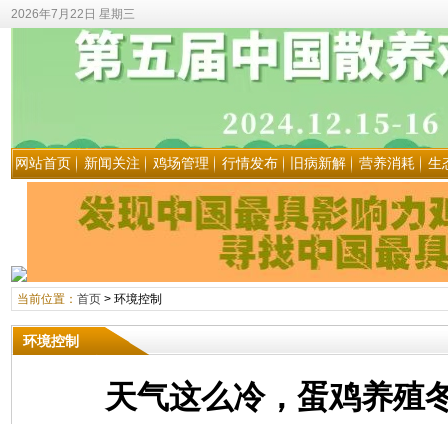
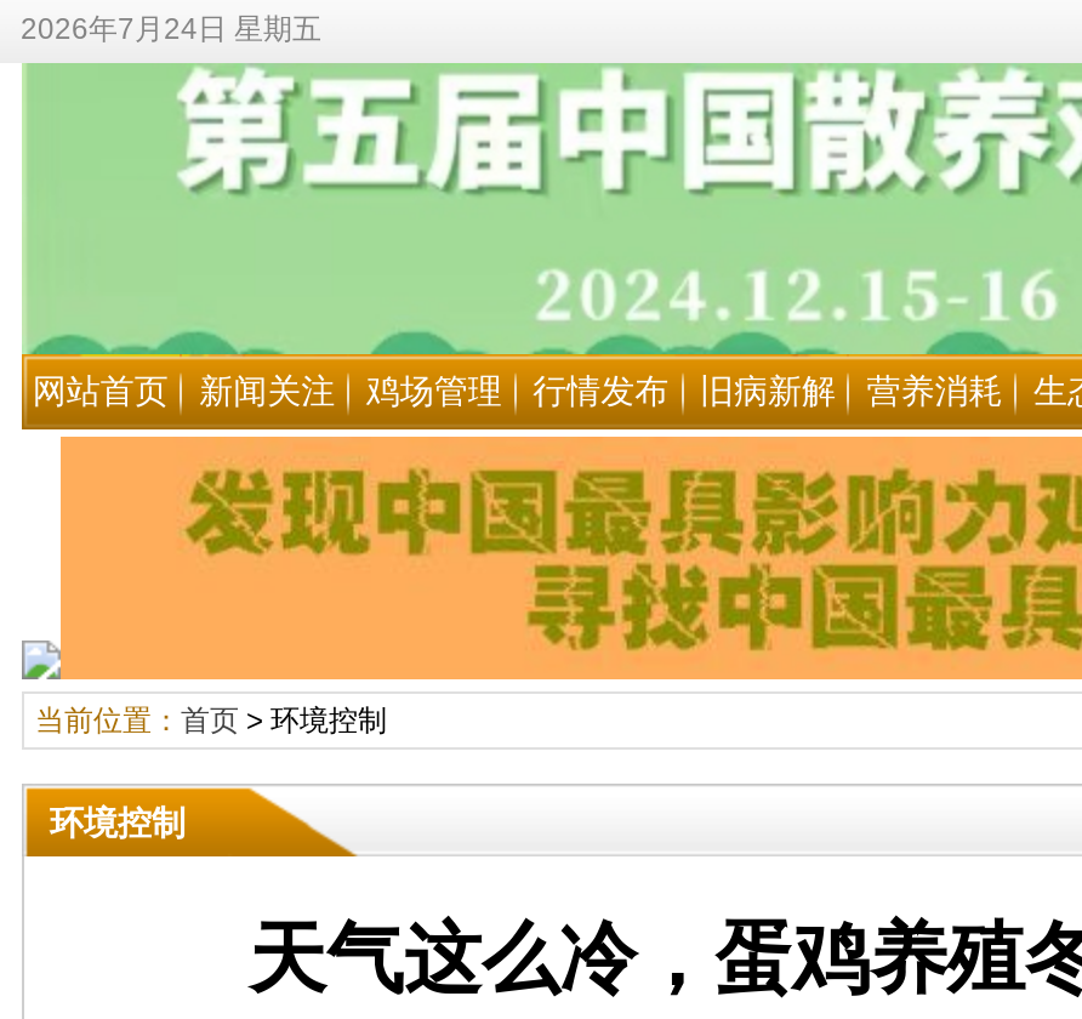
[10,7,134,21] 2026年7月22日 星期三 -> [21,12,321,46] 2026年7月24日 星期五

